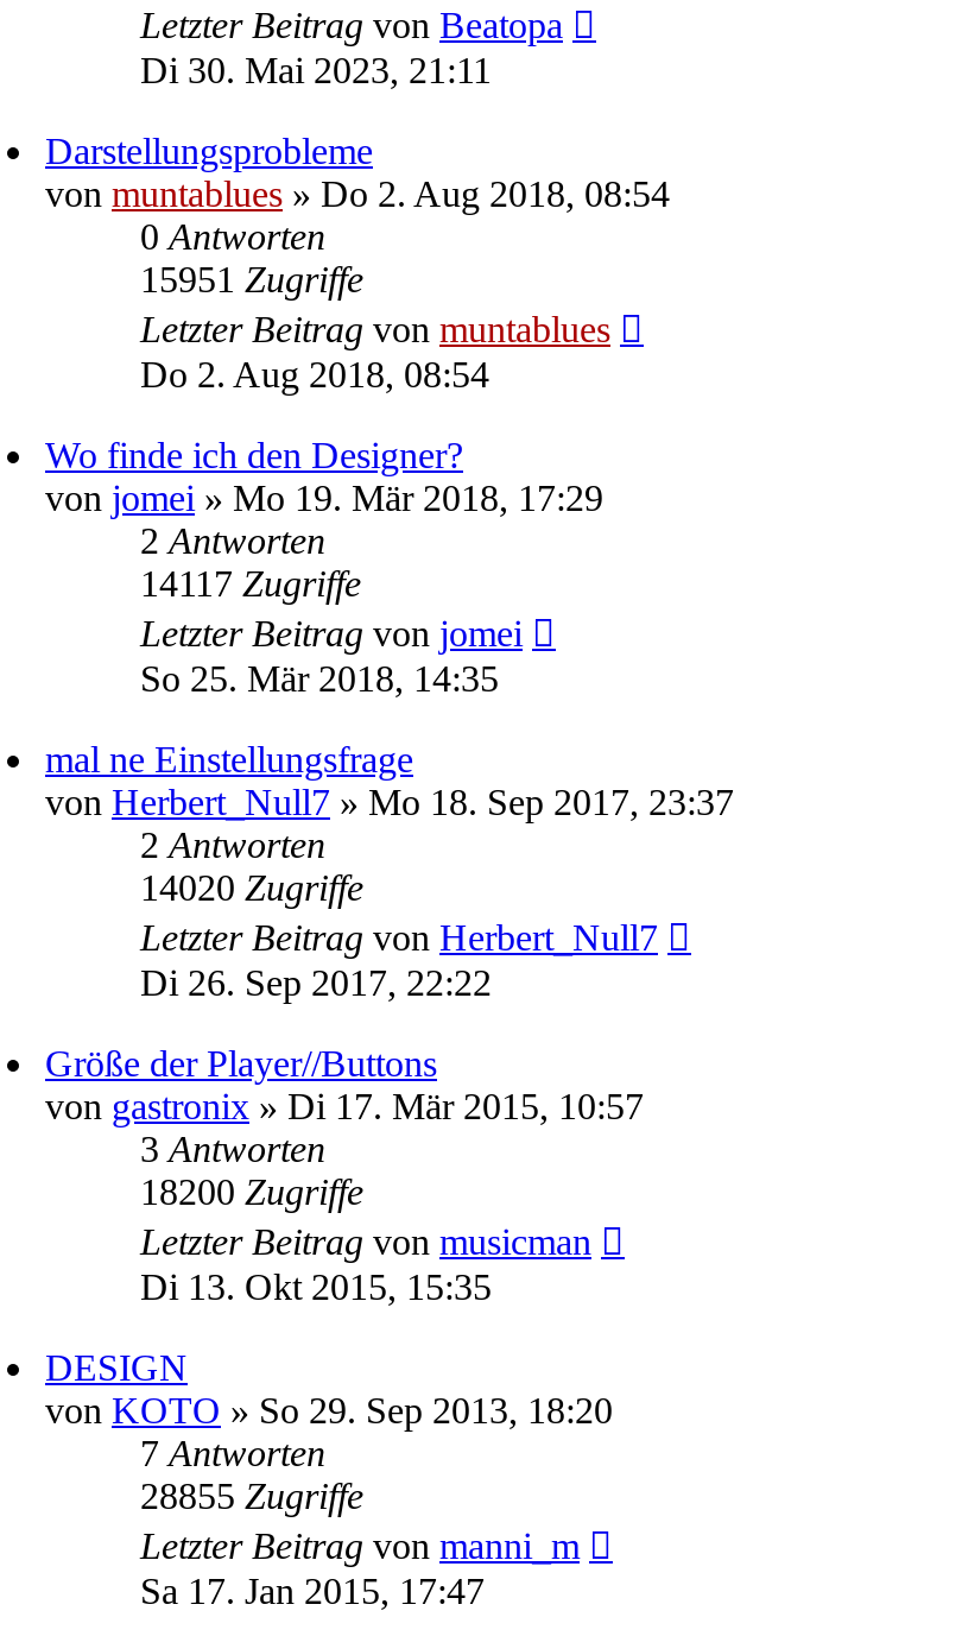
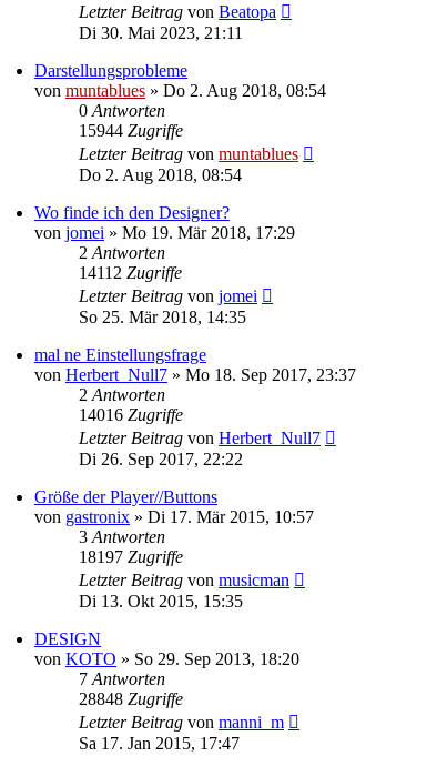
[140,259,363,299] 15951 Zugriffe -> [79,121,183,140] 15944 Zugriffe
[140,563,361,604] 14117 Zugriffe -> [79,263,182,282] 14112 Zugriffe
[140,867,363,908] 14020 Zugriffe -> [79,405,183,424] 14016 Zugriffe
[140,1171,363,1212] 18200 Zugriffe -> [79,547,183,566] 18197 Zugriffe
[140,1476,363,1516] 28855 Zugriffe -> [79,689,183,708] 28848 Zugriffe

